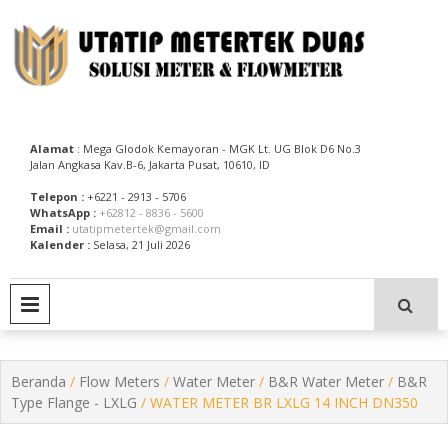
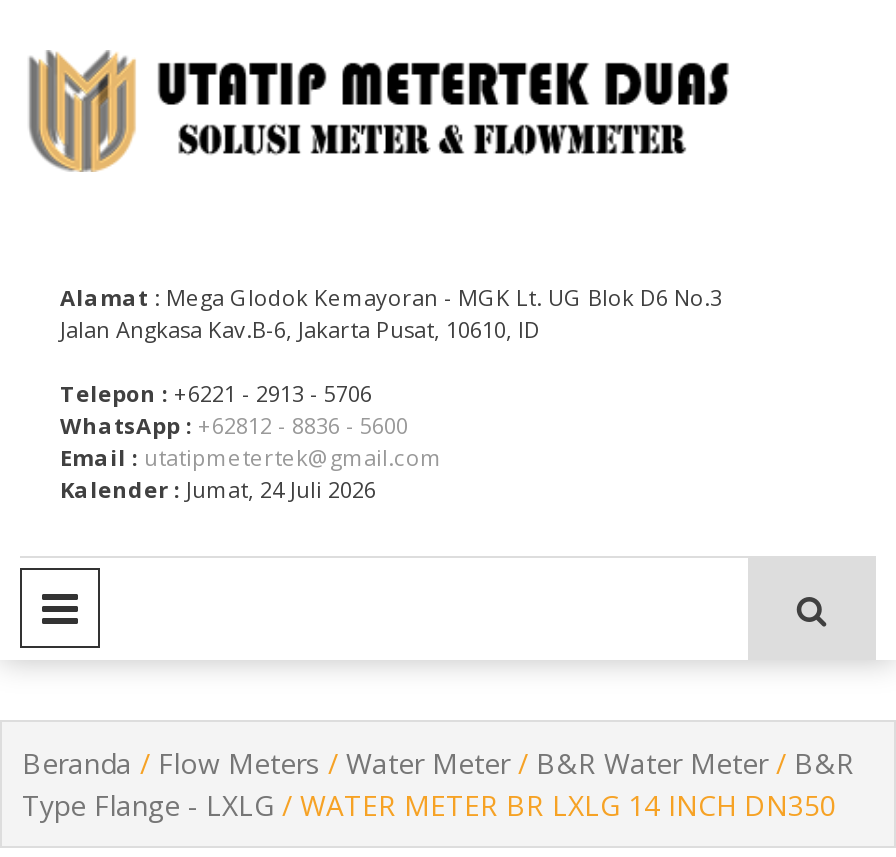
[30,237,190,252] Kalender : Selasa, 21 Juli 2026 -> [60,473,376,503] Kalender : Jumat, 24 Juli 2026

